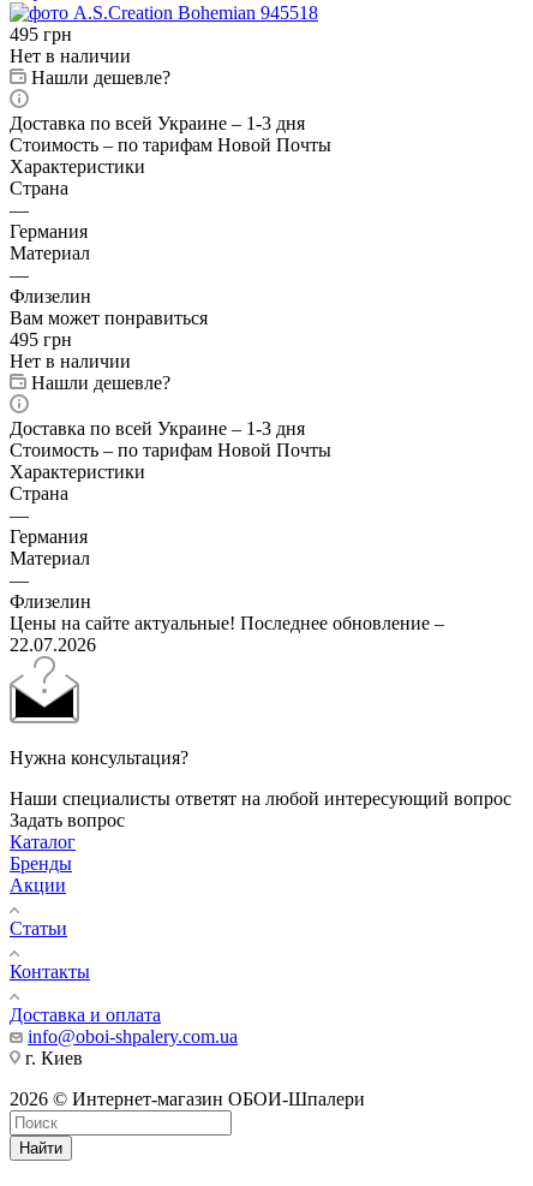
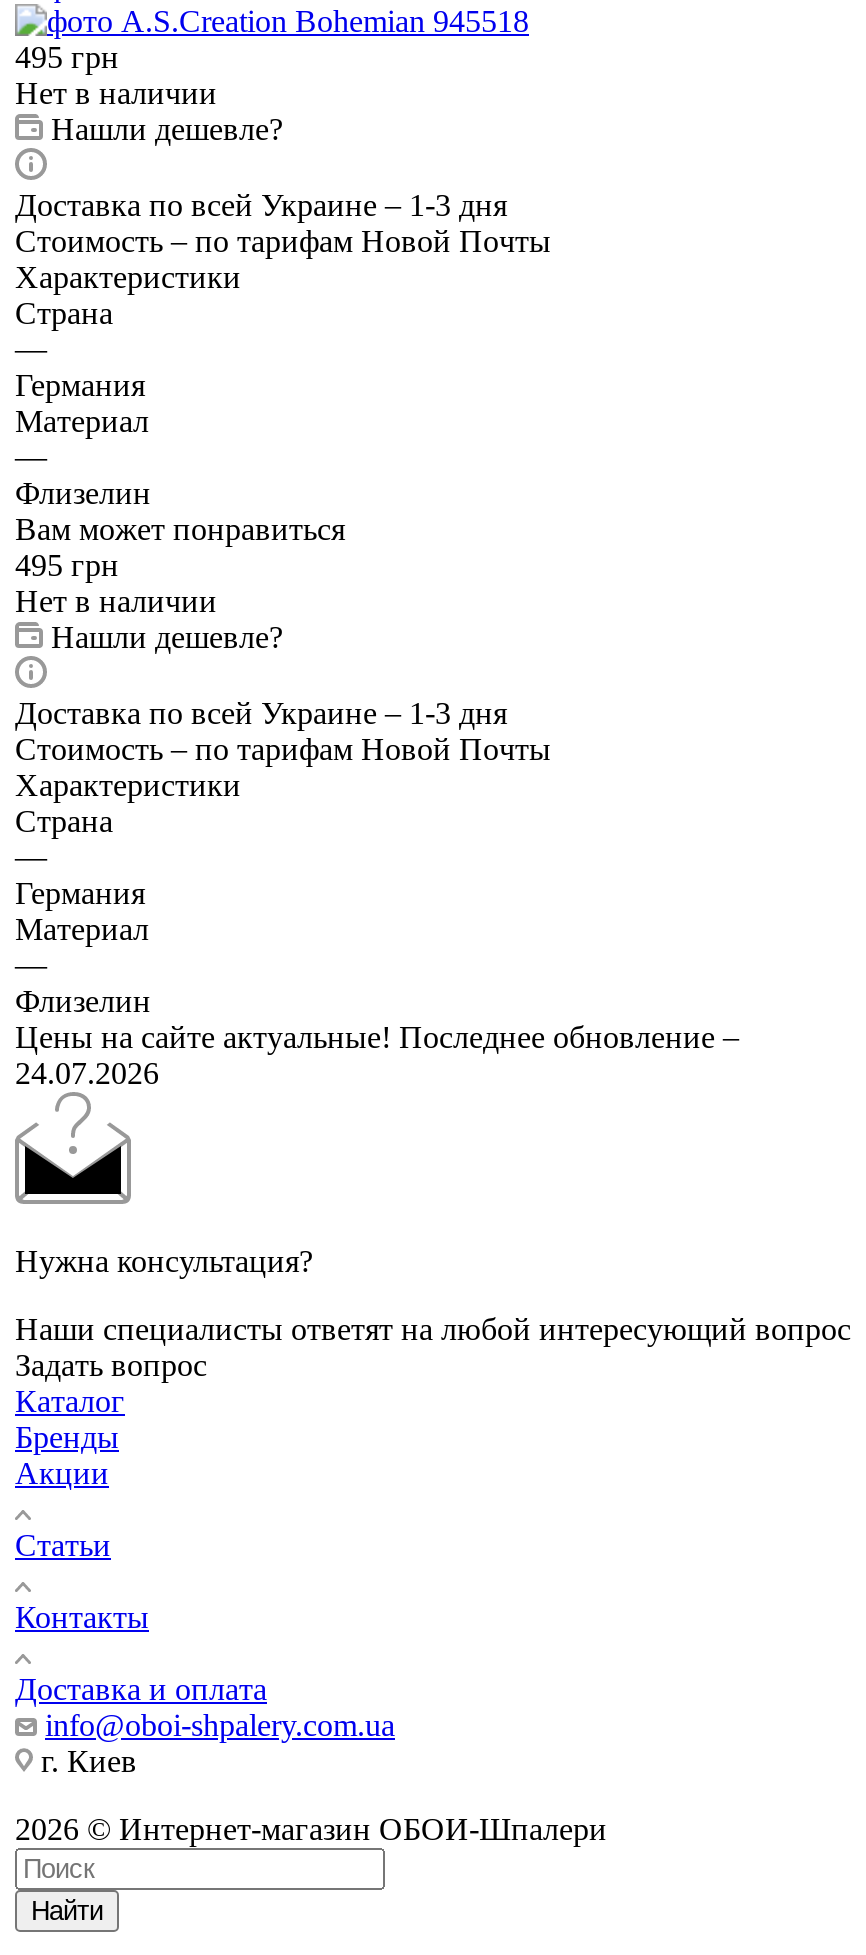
[10,634,96,655] 22.07.2026 -> [15,1056,159,1090] 24.07.2026

